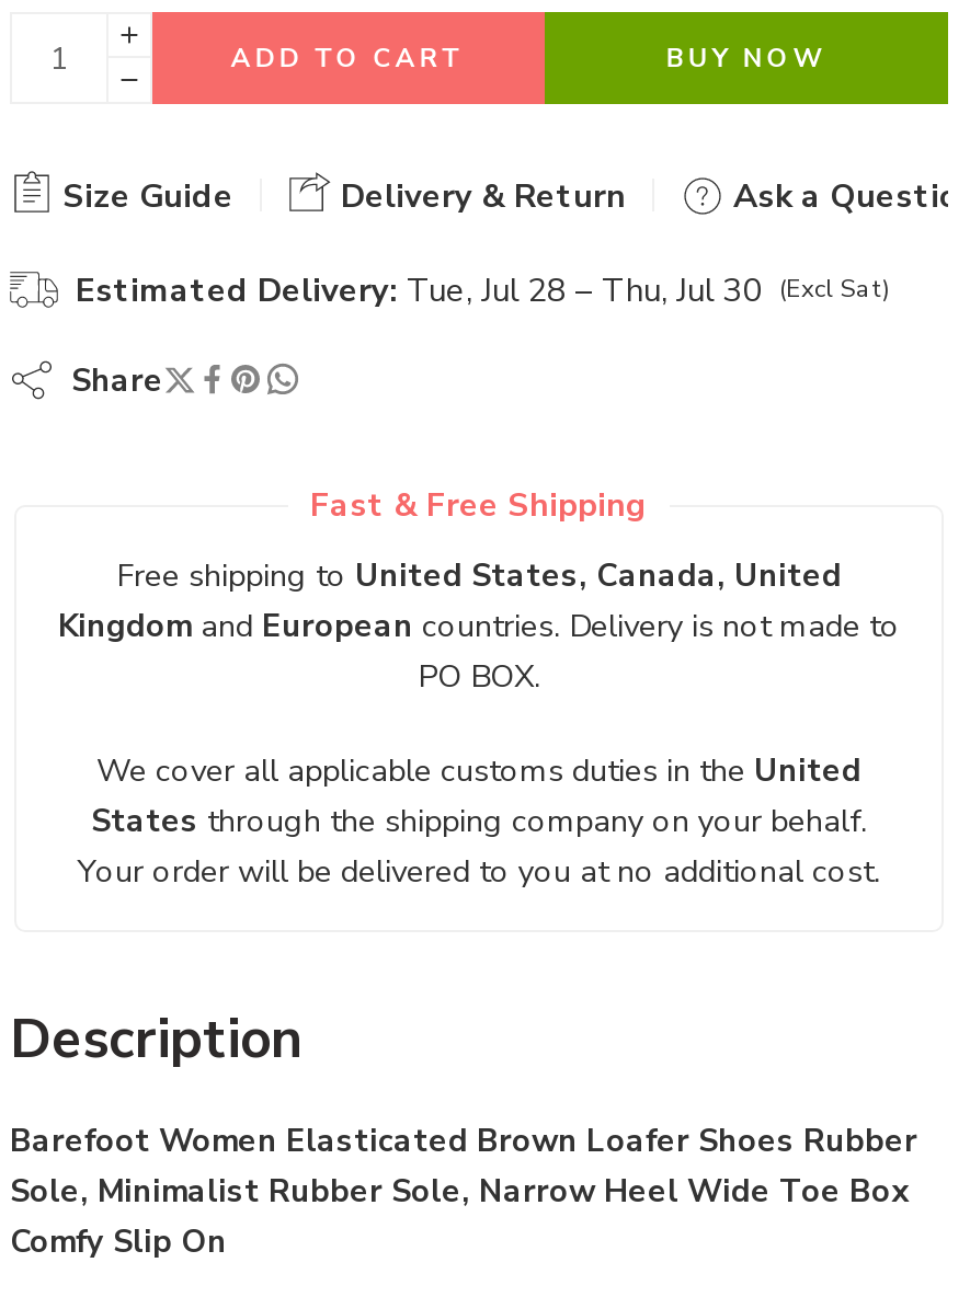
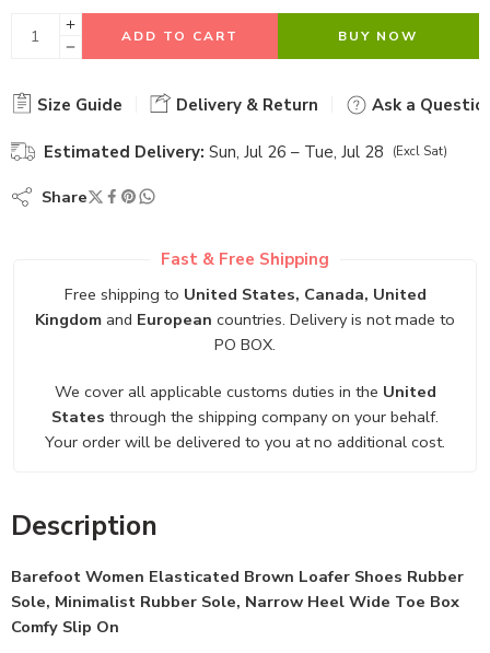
[76,268,889,312] Estimated Delivery: Tue, Jul 28 – Thu, Jul 30 (Excl Sat) -> [44,141,447,163] Estimated Delivery: Sun, Jul 26 – Tue, Jul 28 (Excl Sat)

